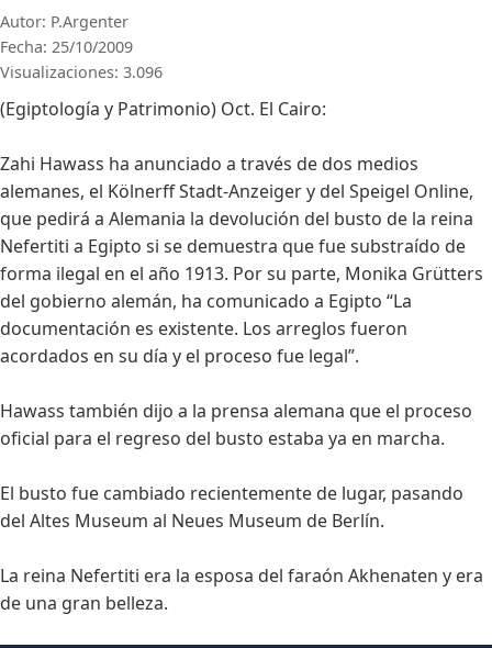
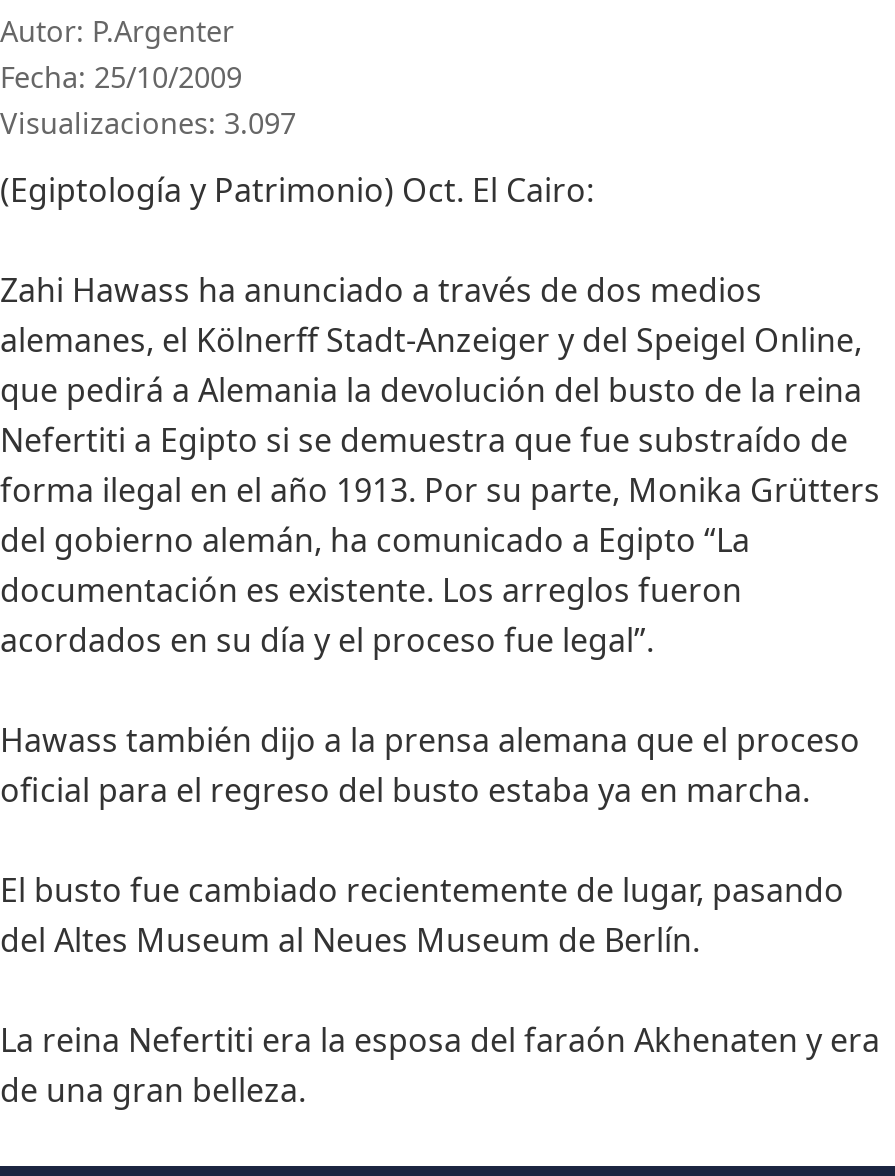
[0,62,163,82] Visualizaciones: 3.096 -> [0,104,296,142] Visualizaciones: 3.097

